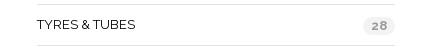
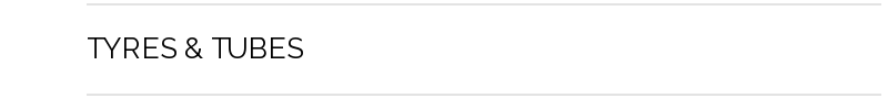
[371,18,387,33] 28 -> none

